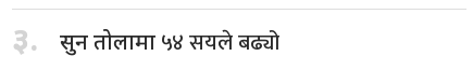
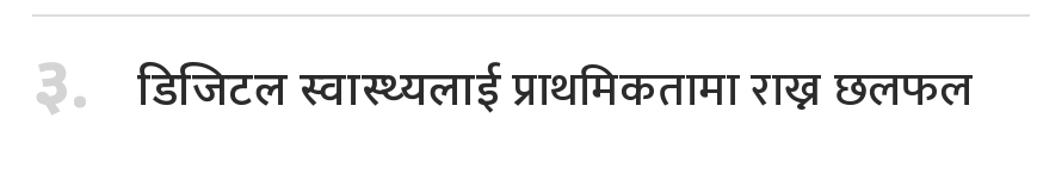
[60,24,279,61] सुन तोलामा५४ सयले बढ्यो -> [137,49,973,130] डिजिटल स्वास्थ्यलाईप्राथमिकतामा राख्न छलफल

